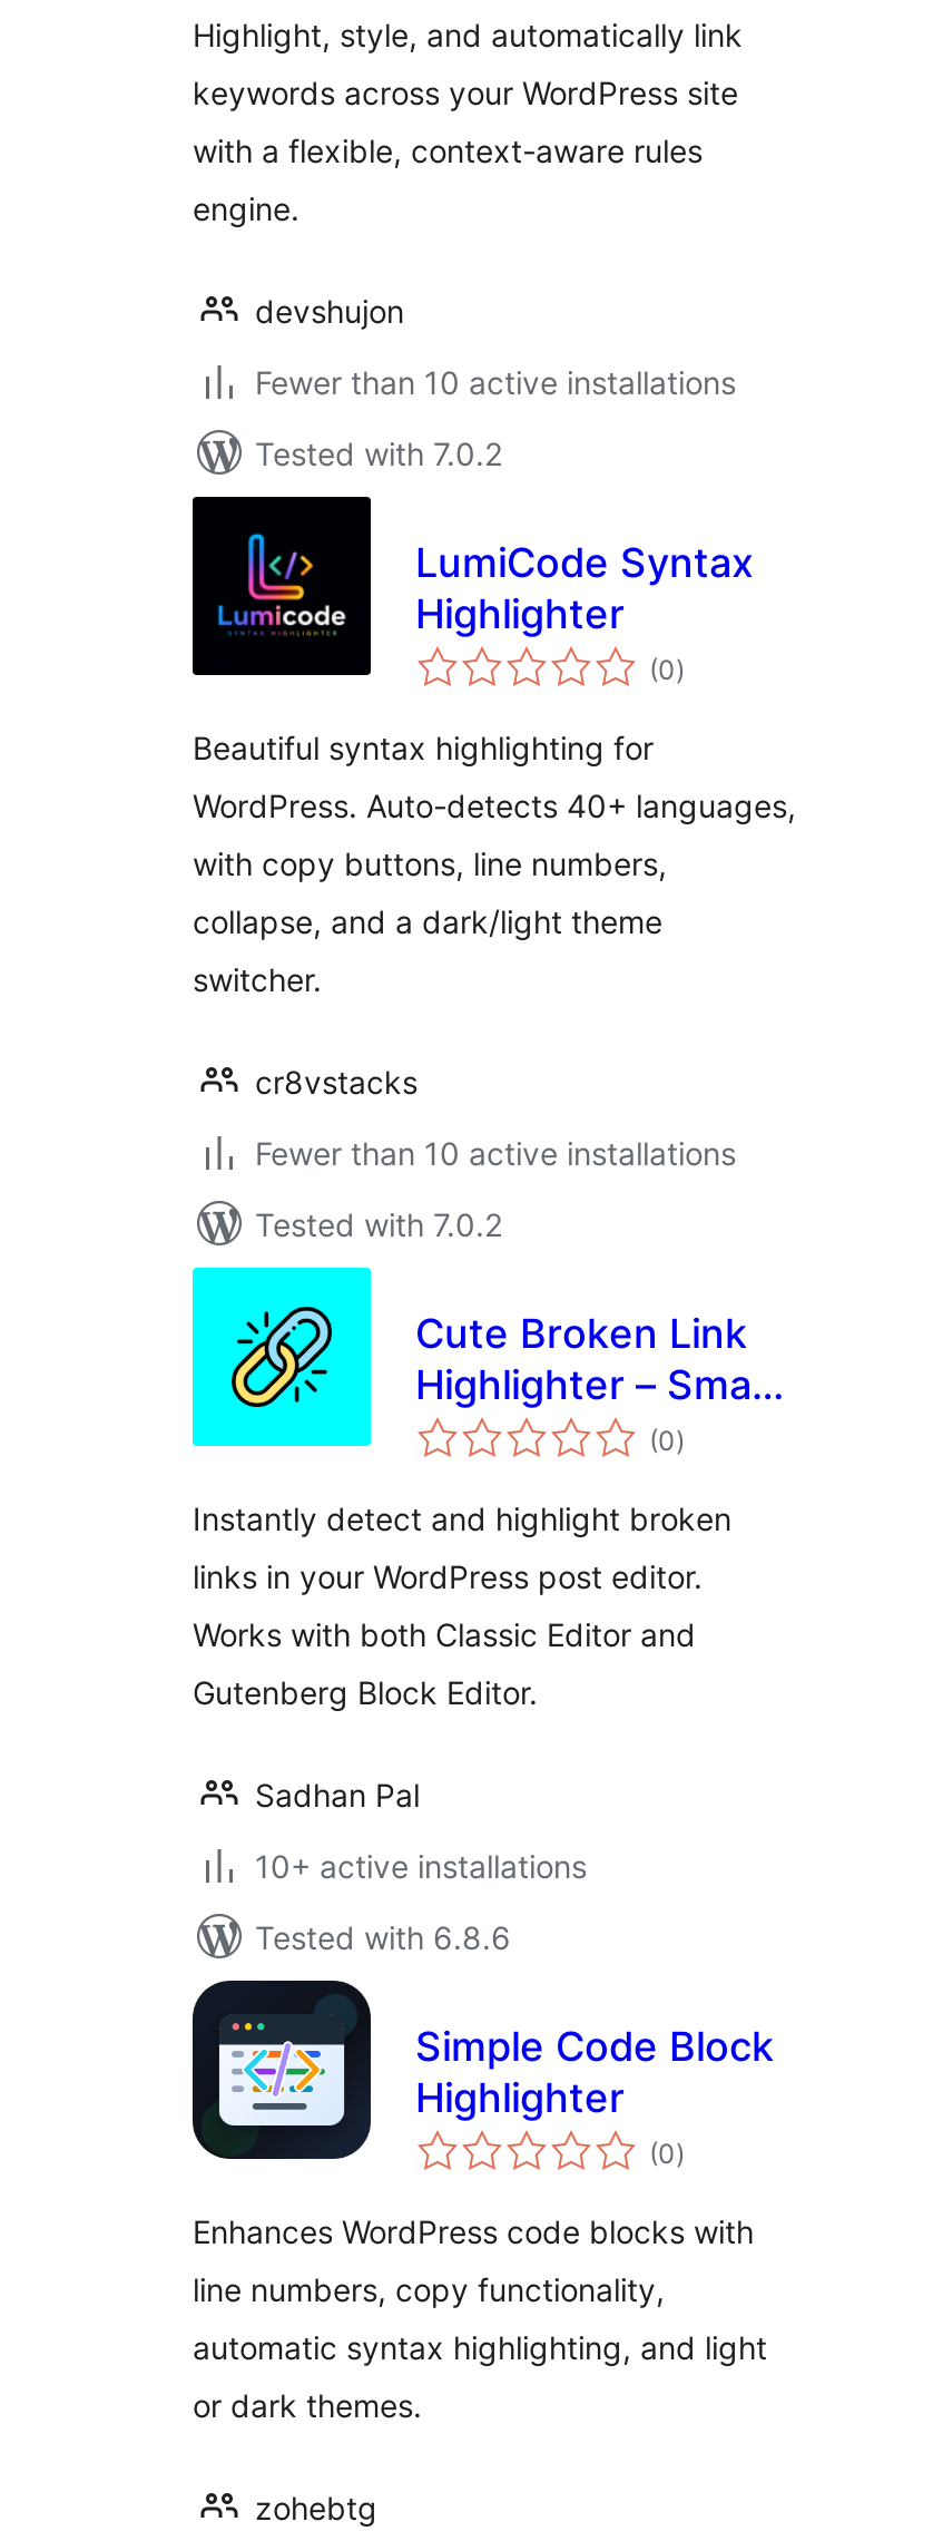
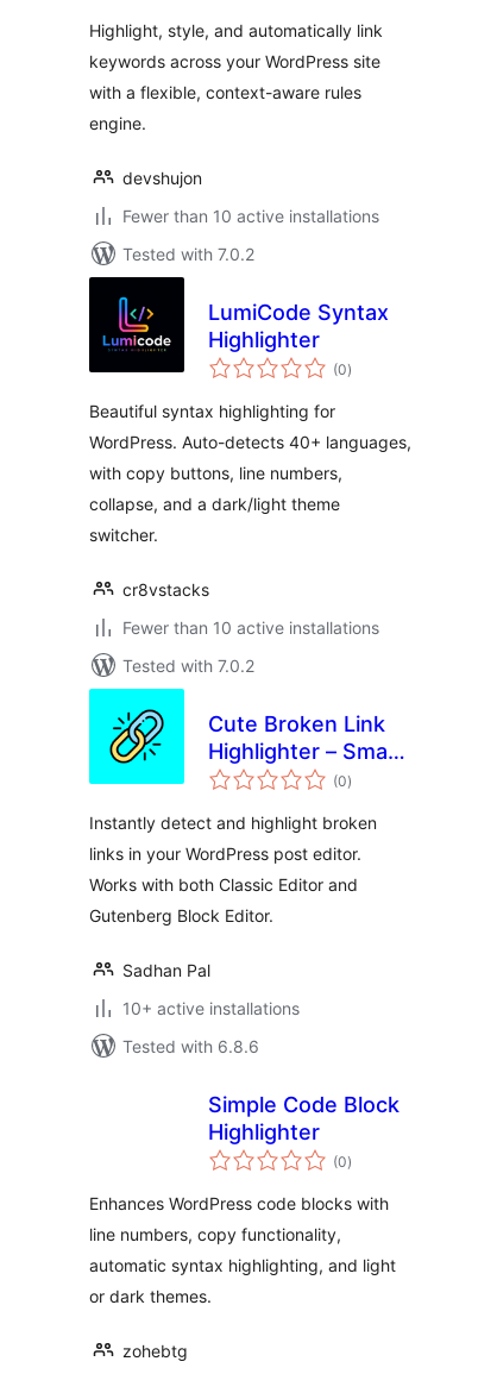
[190,1978,373,2161] [image] -> none

